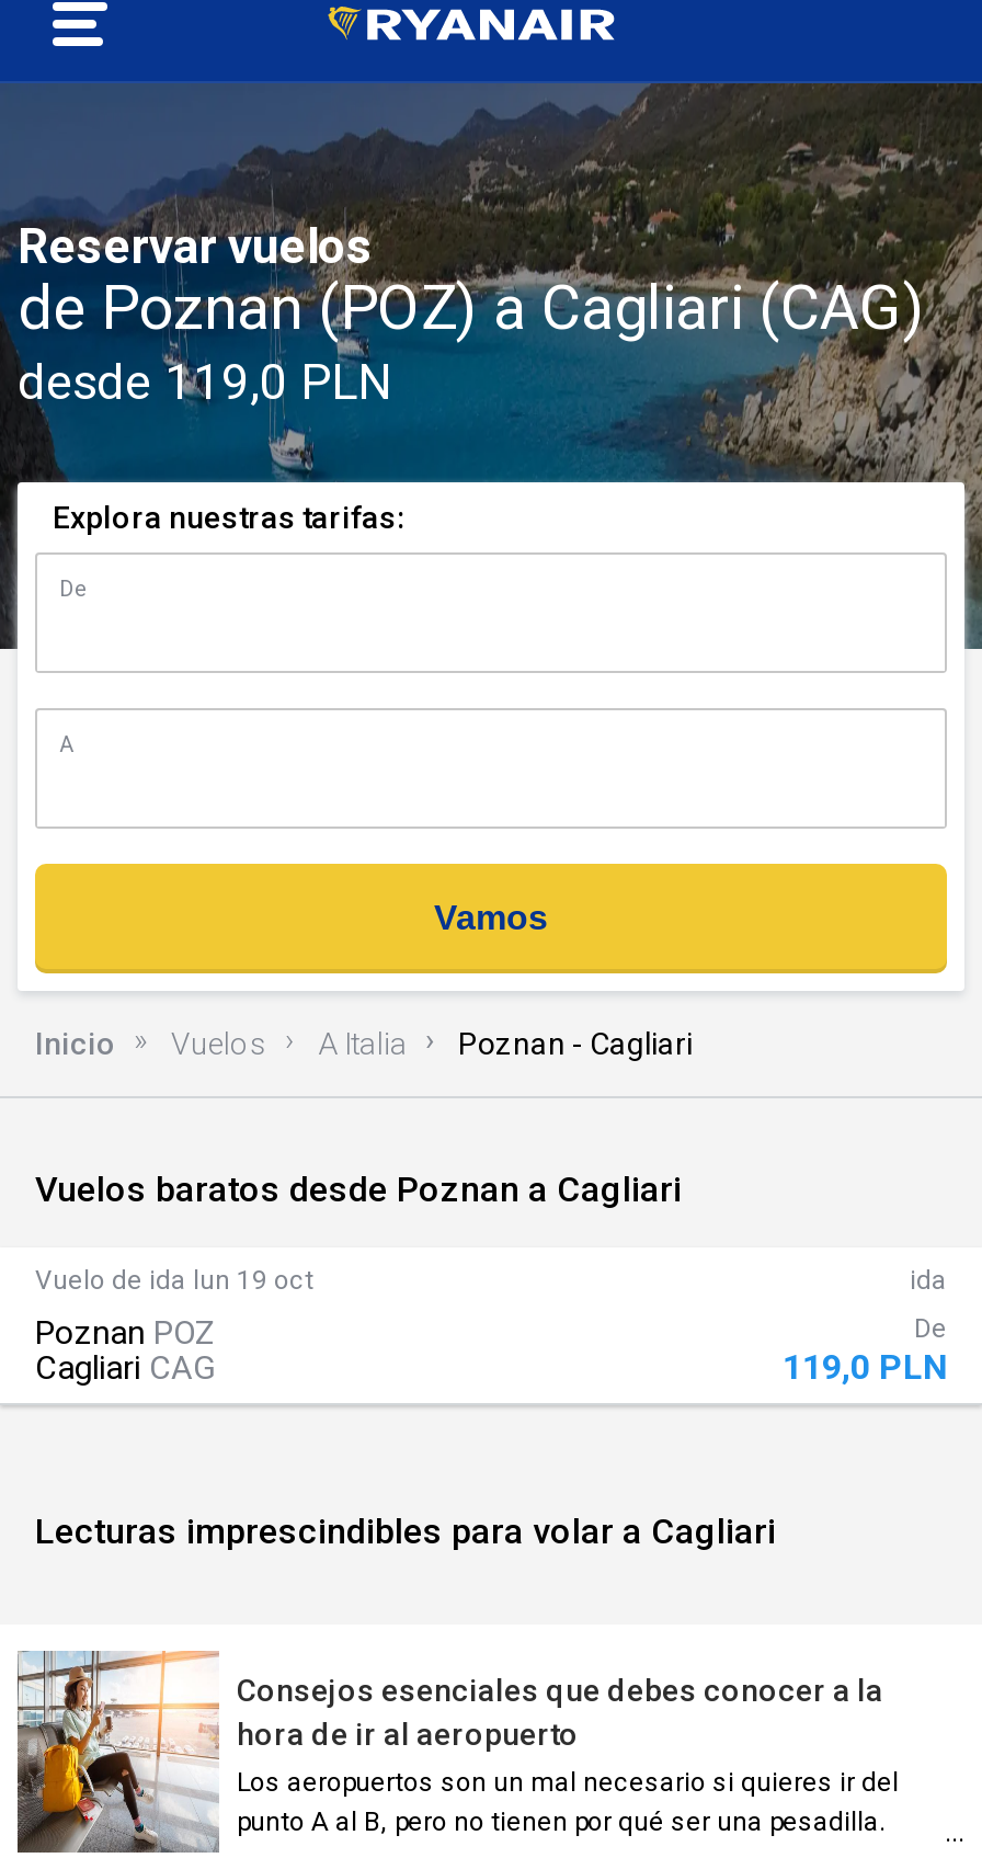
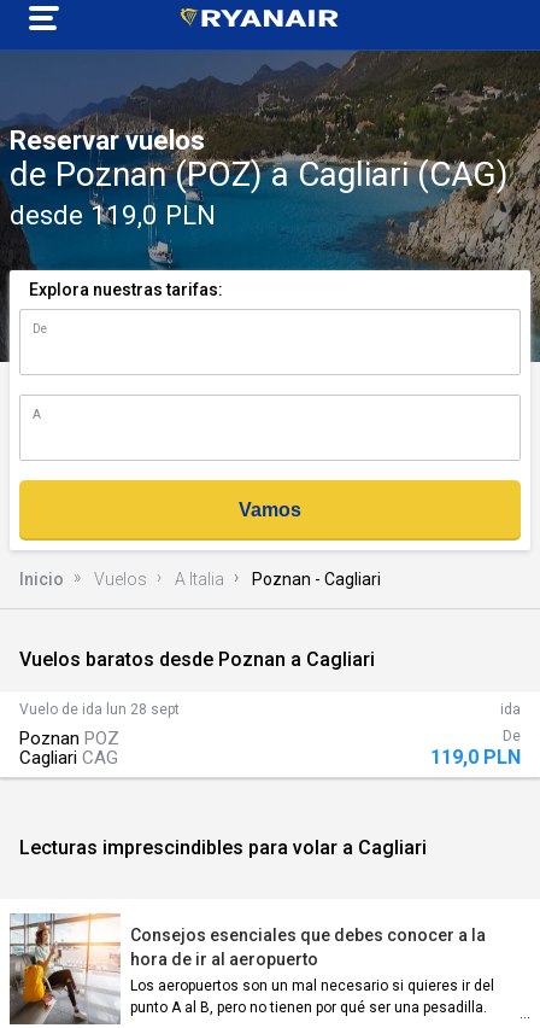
[35,1265,313,1296] Vuelo de ida lun 19 oct -> [19,701,180,718] Vuelo de ida lun 28 sept

